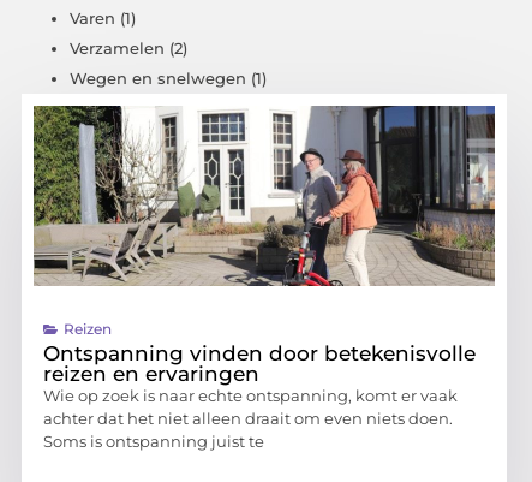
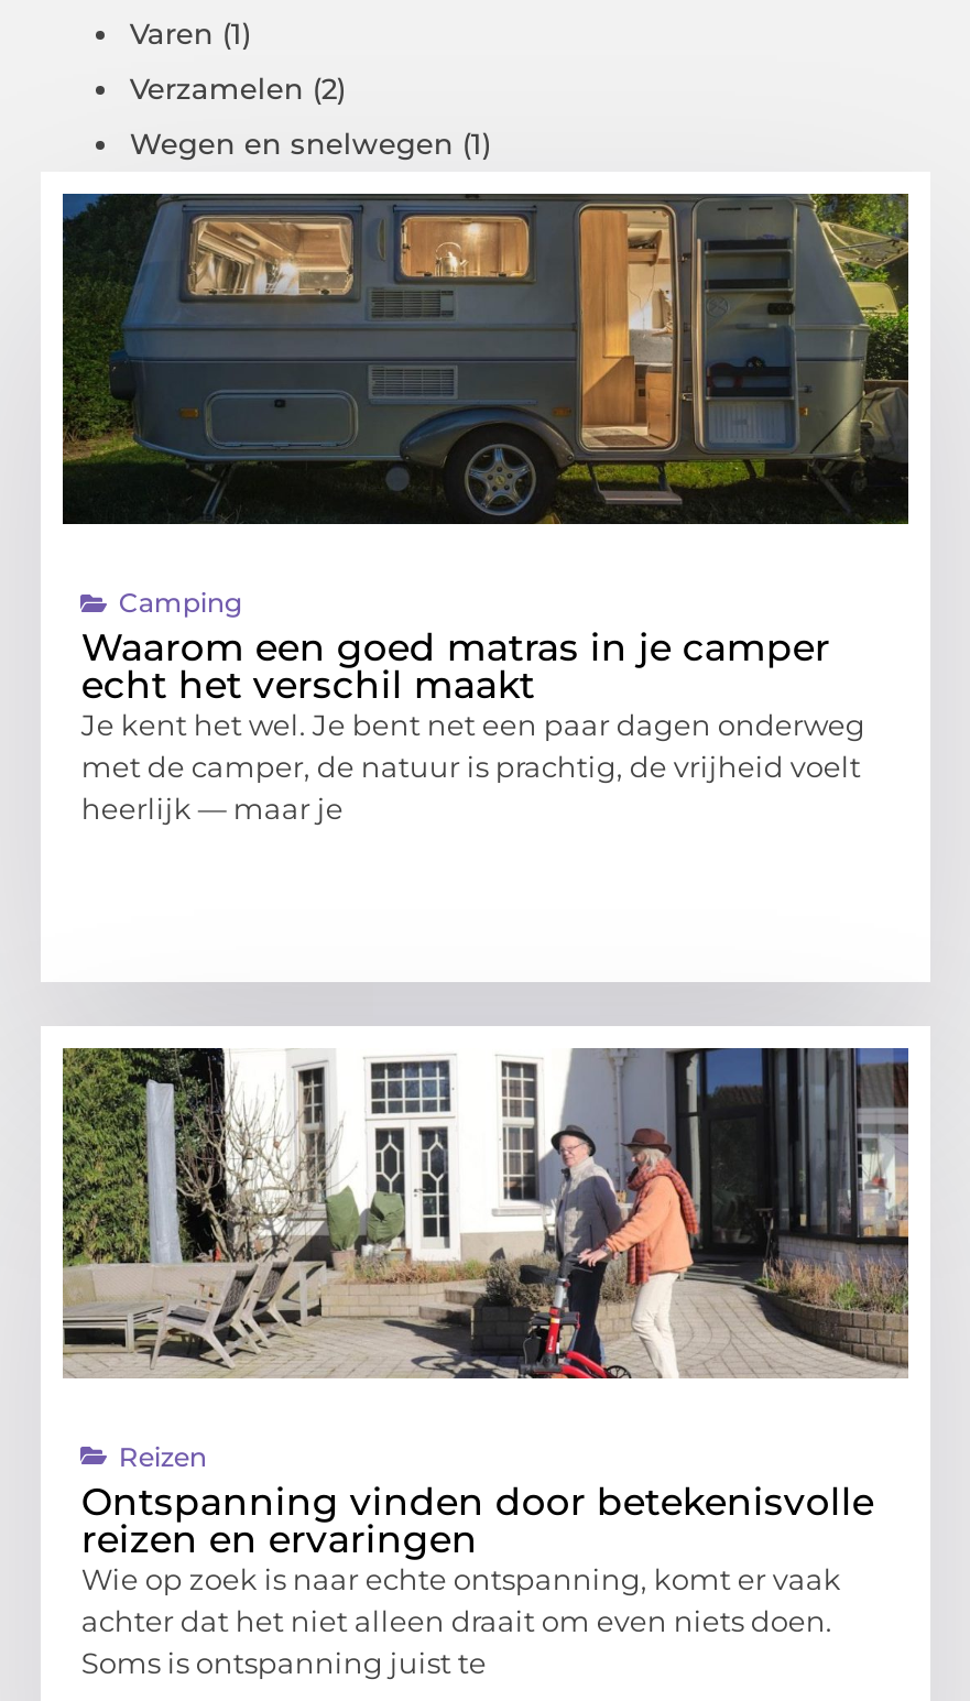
none -> [61,192,911,826] [image] | Camping | Waarom een goed matras in je camper | echt het verschil maakt | Je kent het wel. Je bent net een paar dagen onderweg | met de camper, de natuur is prachtig, de vrijheid voelt | heerlijk — maar je

